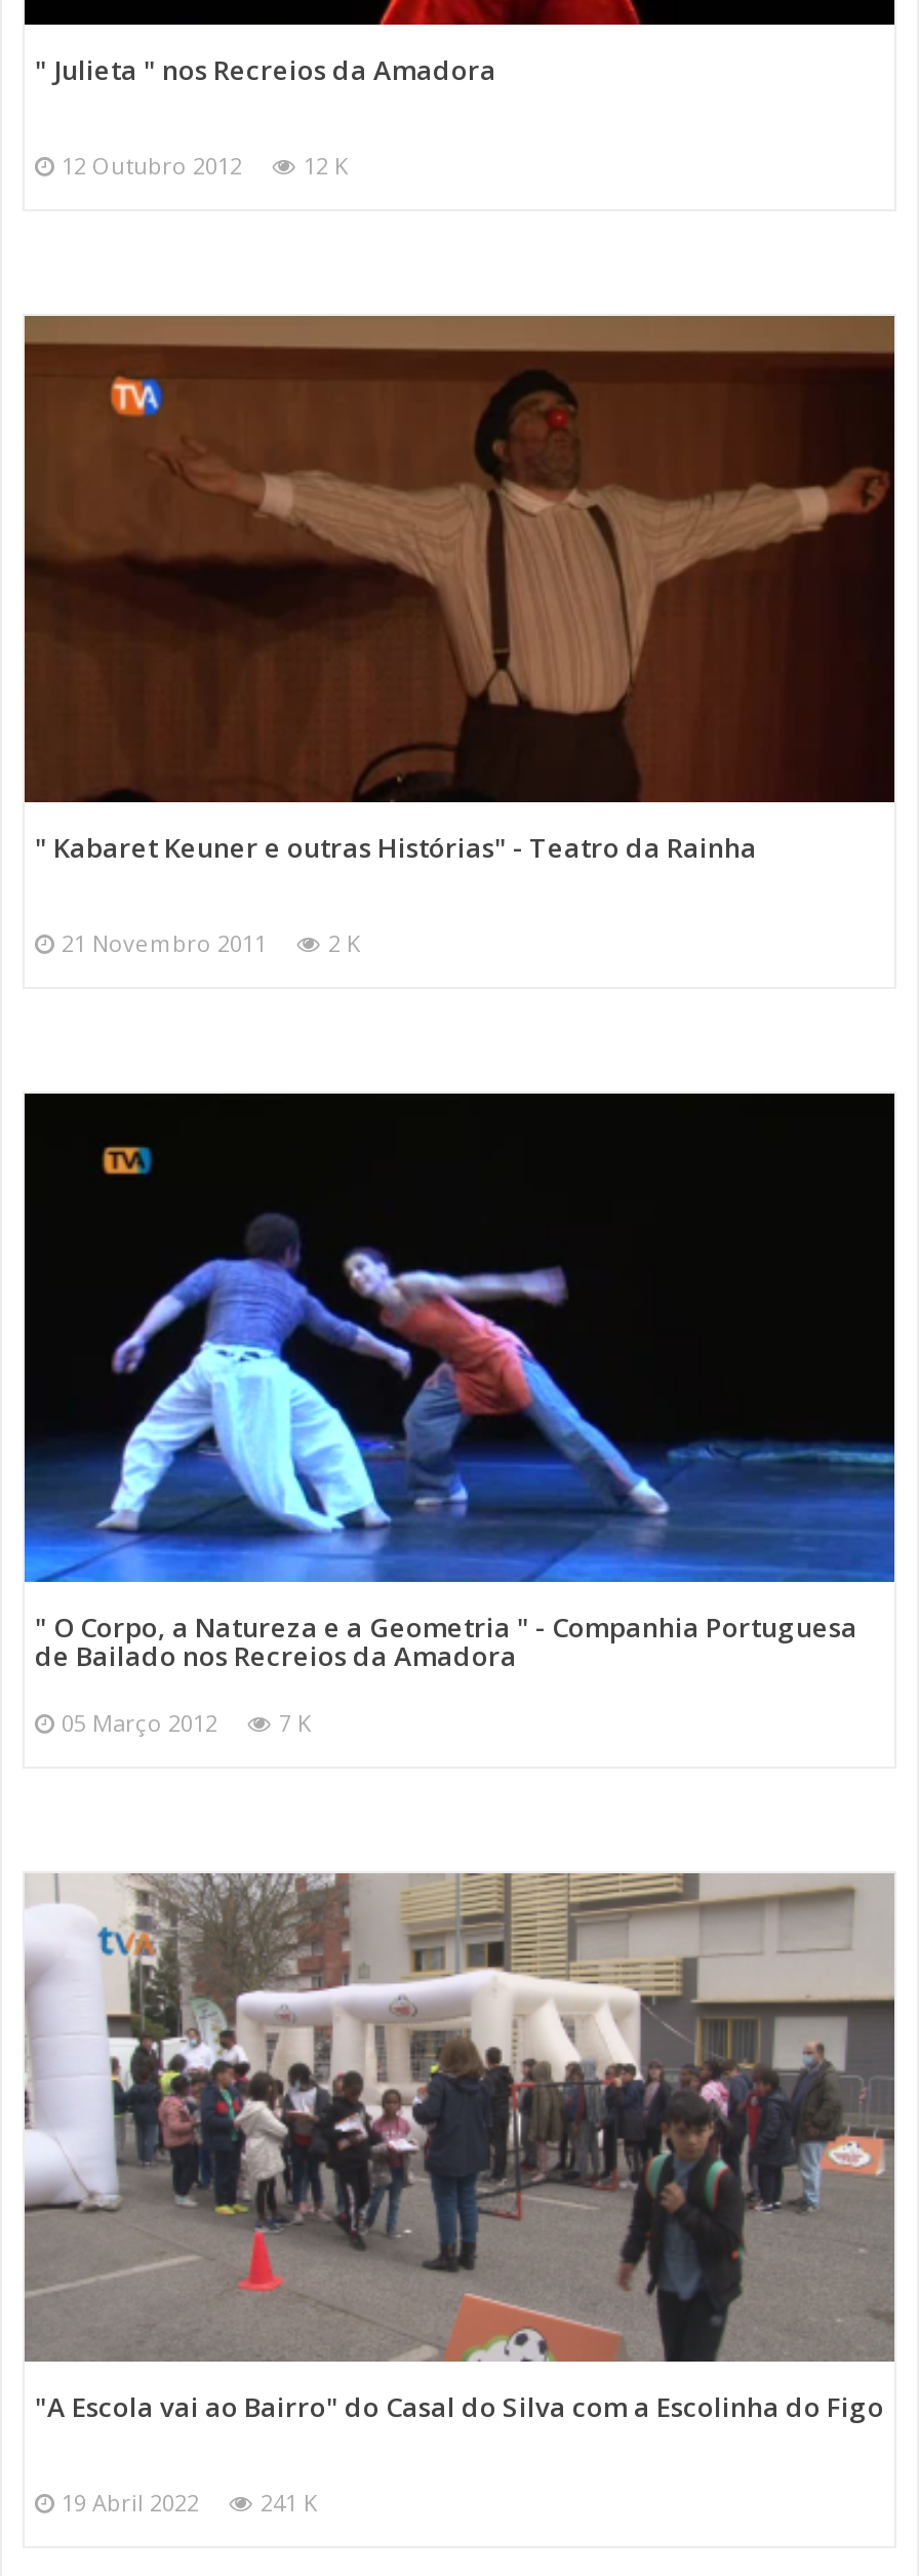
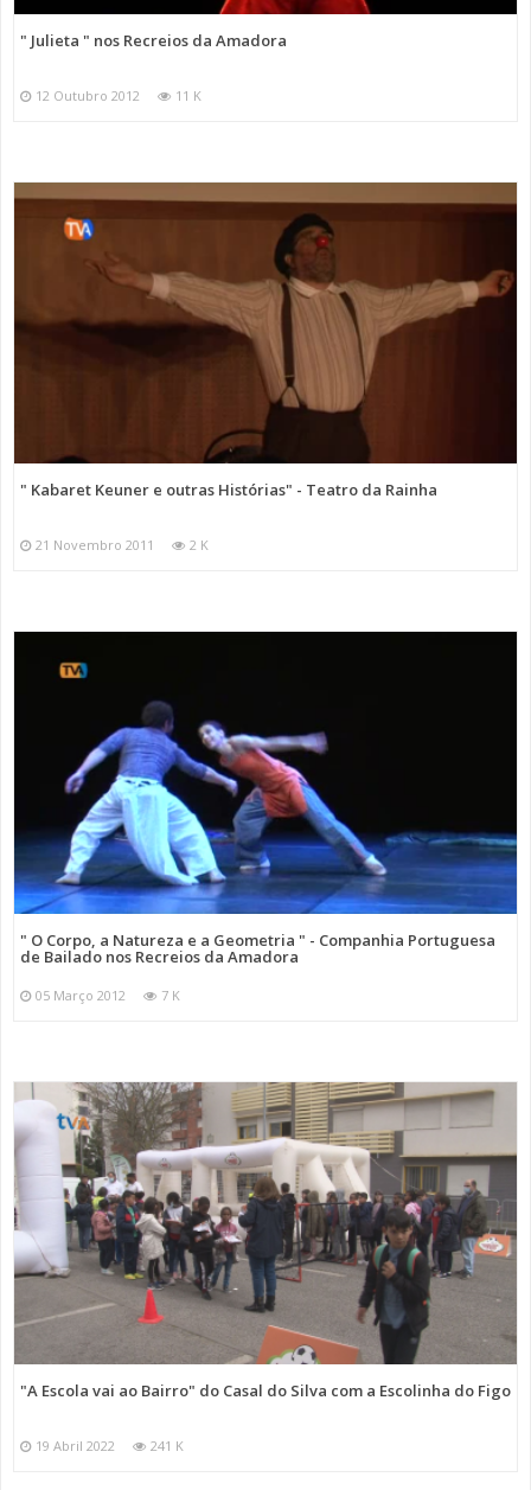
[62,149,349,180] 12 Outubro 2012 12 K -> [36,86,201,104] 12 Outubro 2012 11 K

